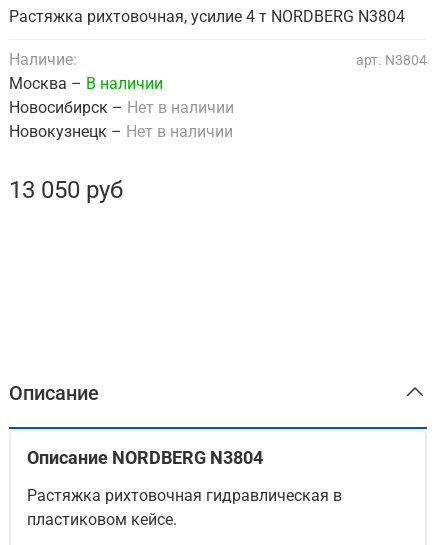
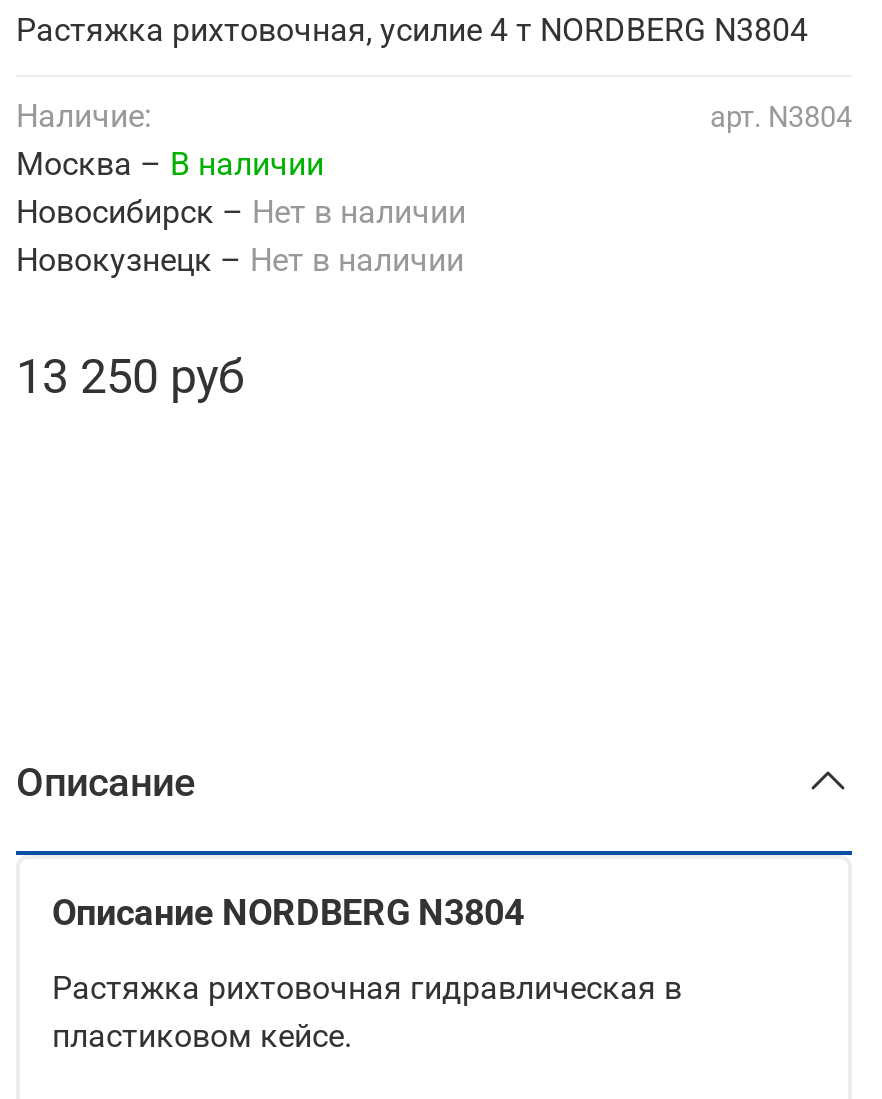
[9,176,123,204] 13 050 руб -> [16,350,244,406] 13 250 руб

